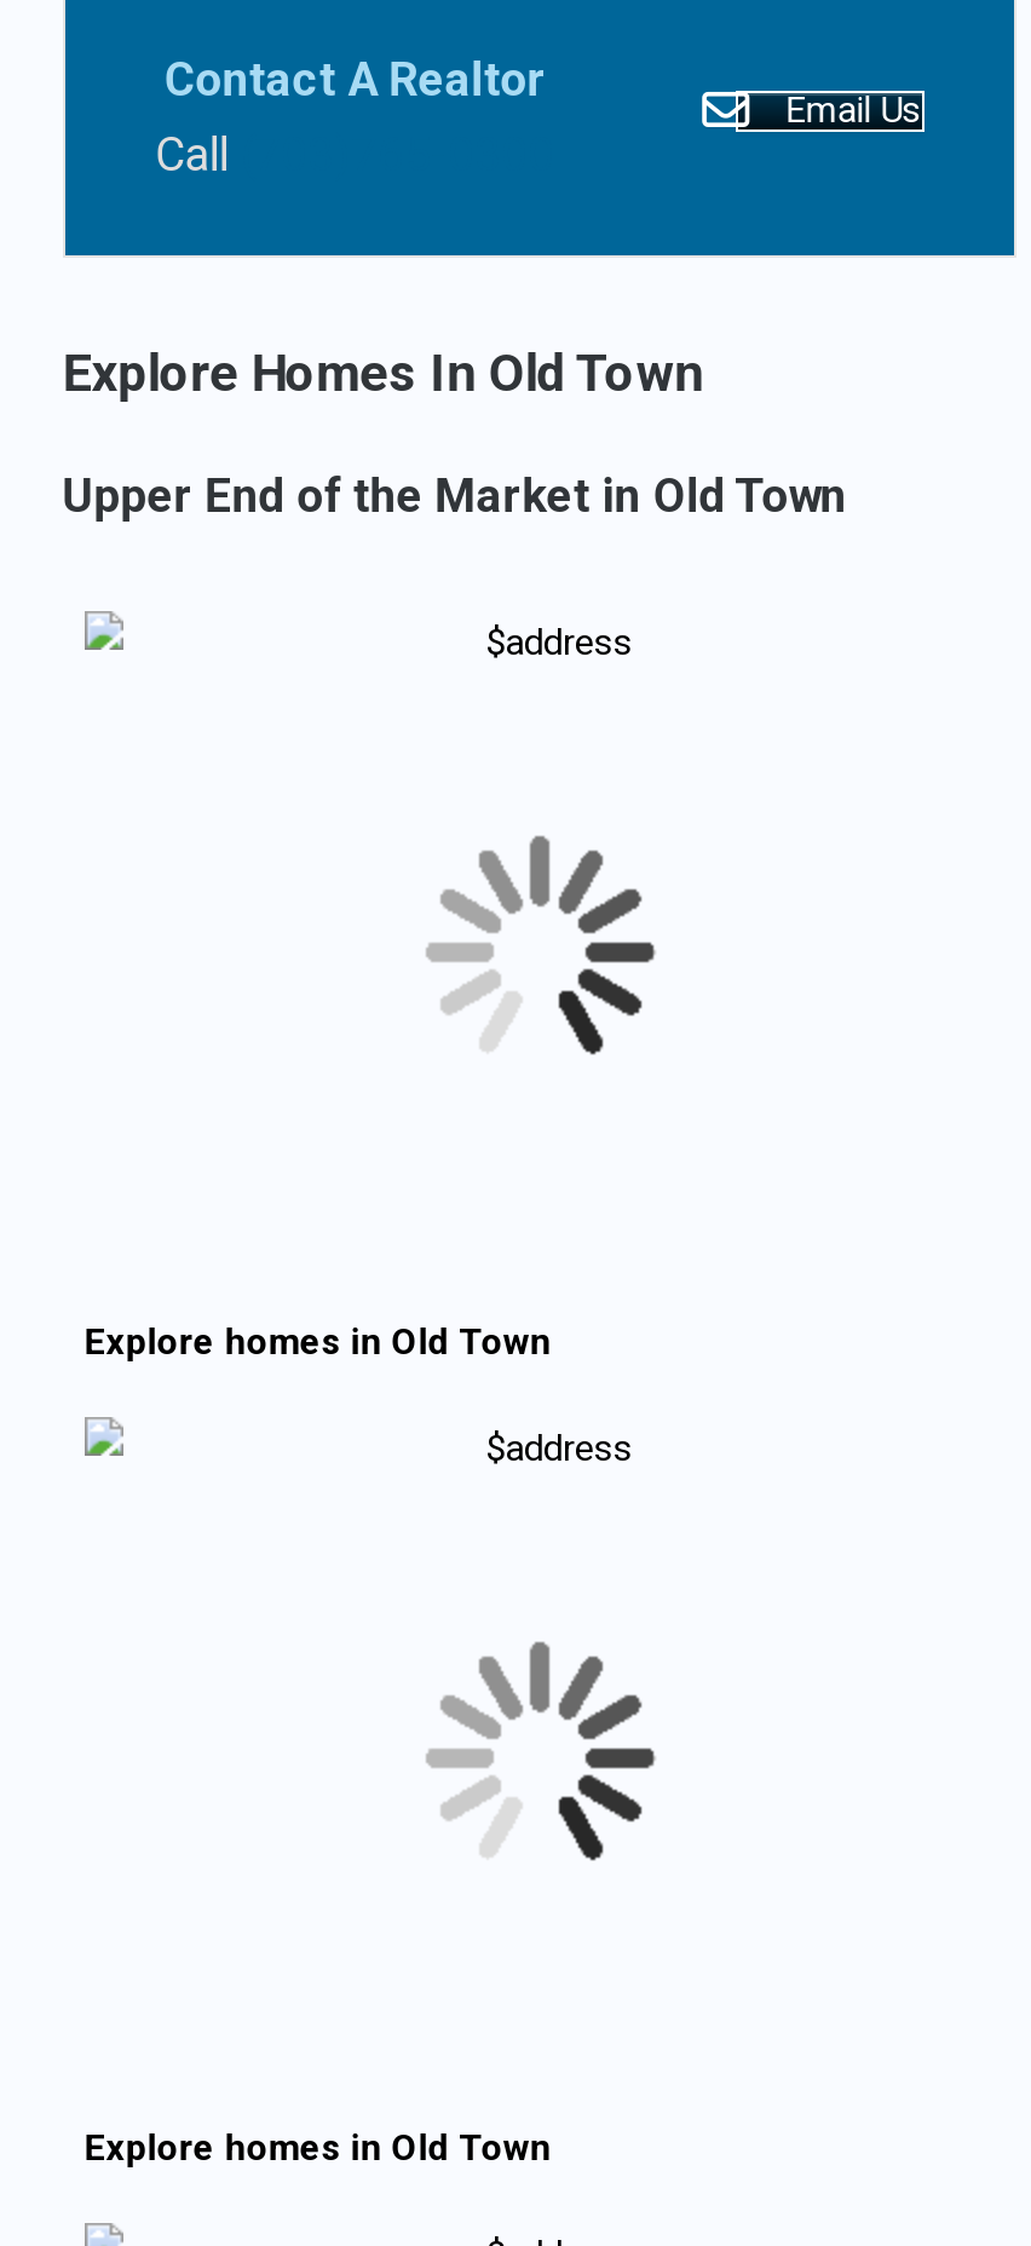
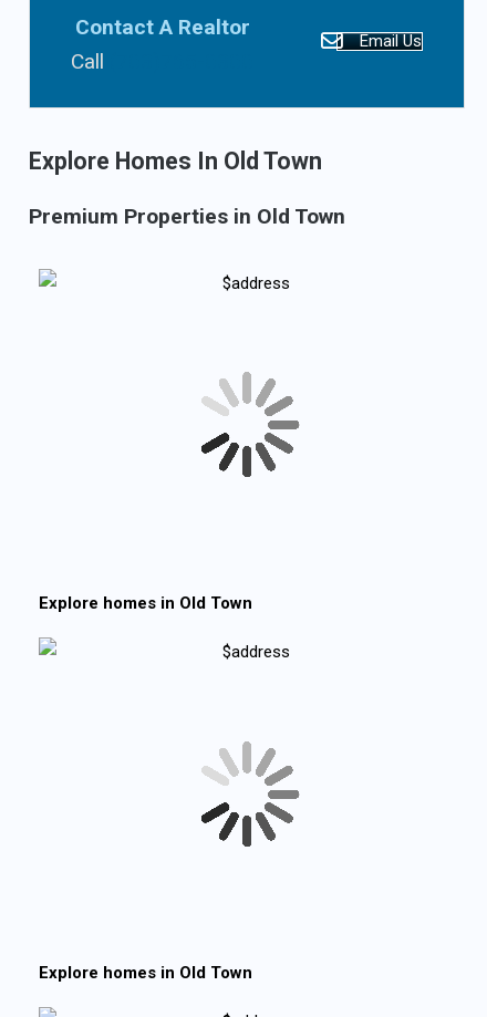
[62,468,847,524] Upper End of the Market in Old Town -> [29,204,345,230] Premium Properties in Old Town
[426,837,651,1065] [image] -> [196,375,297,478] [image]
[426,1643,651,1873] [image] -> [196,744,297,848] [image]

